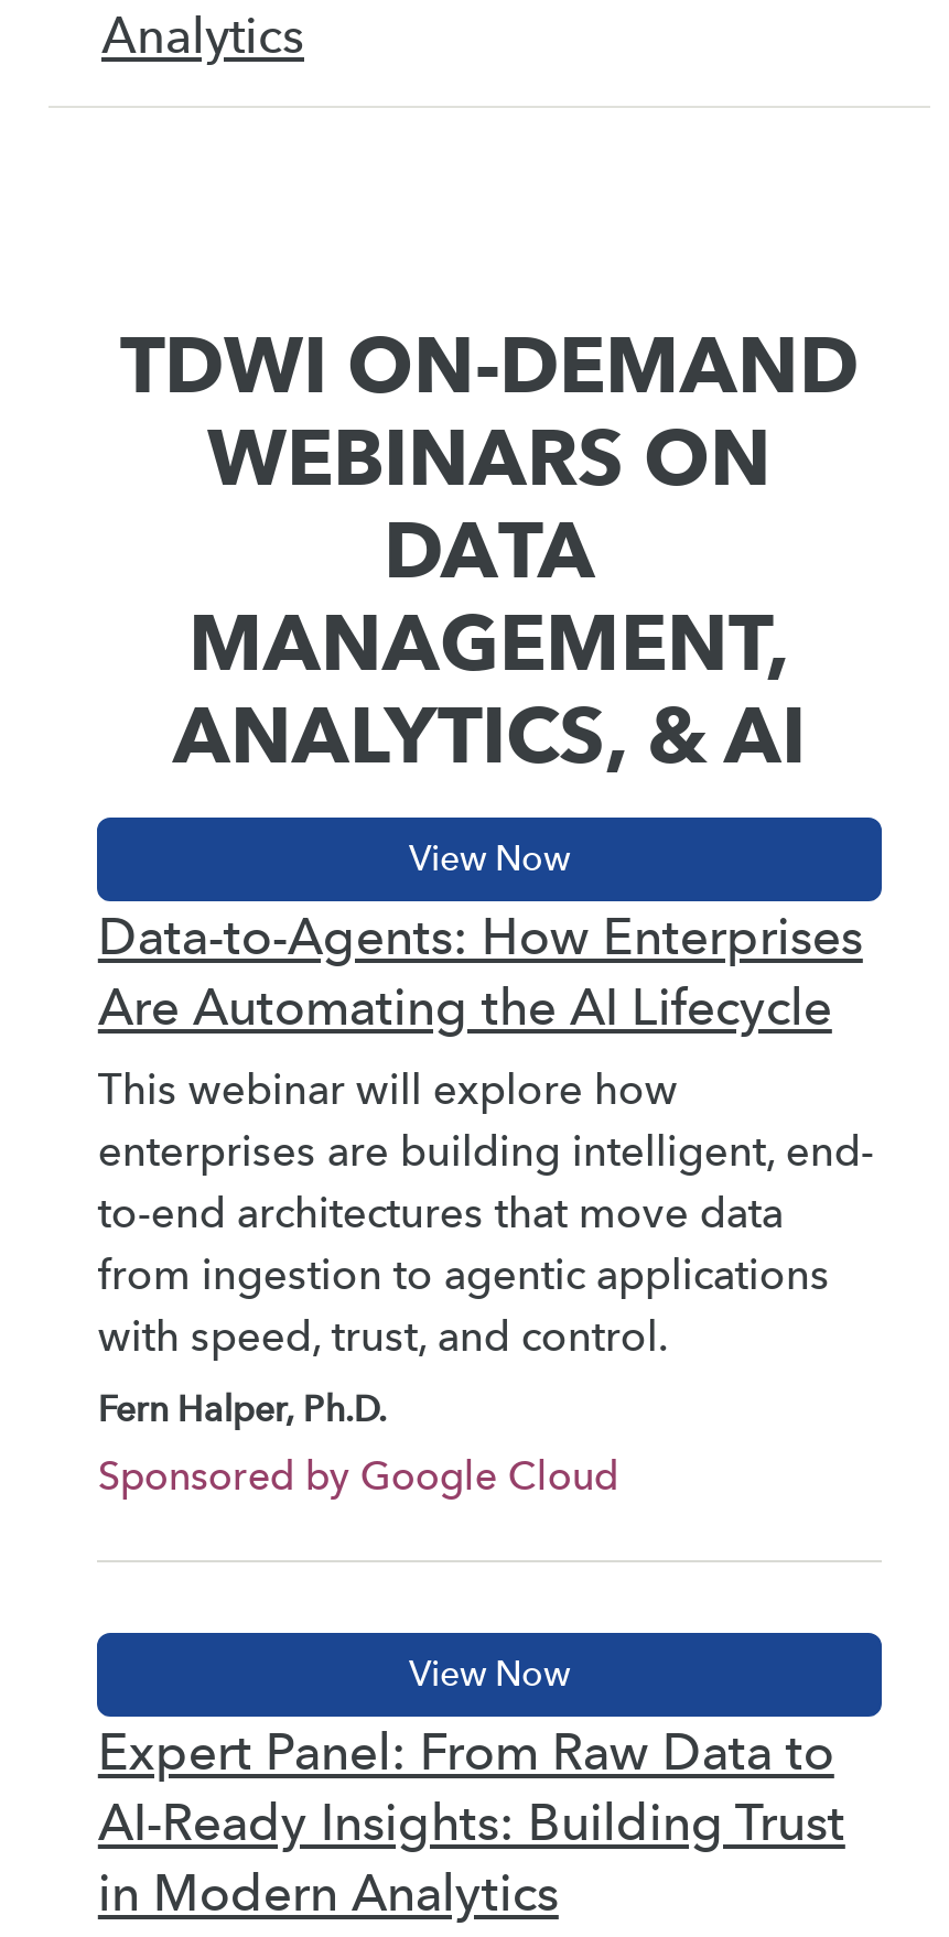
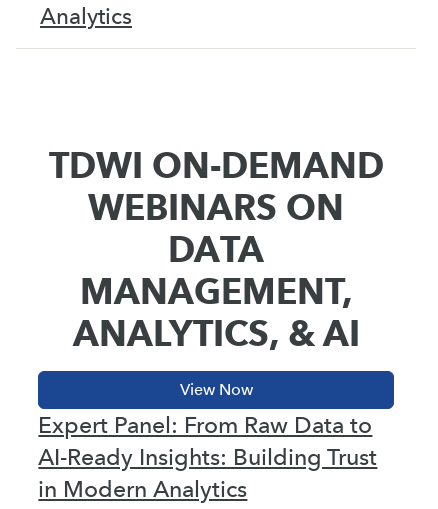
[98,905,874,1501] Data-to-Agents: How Enterprises | Are Automating the AI Lifecycle | This webinar will explore how | enterprises are building intelligent, end- | to-end architectures that move data | from ingestion to agentic applications | with speed, trust, and control. | Fern Halper, Ph.D. | Sponsored by Google Cloud -> none

